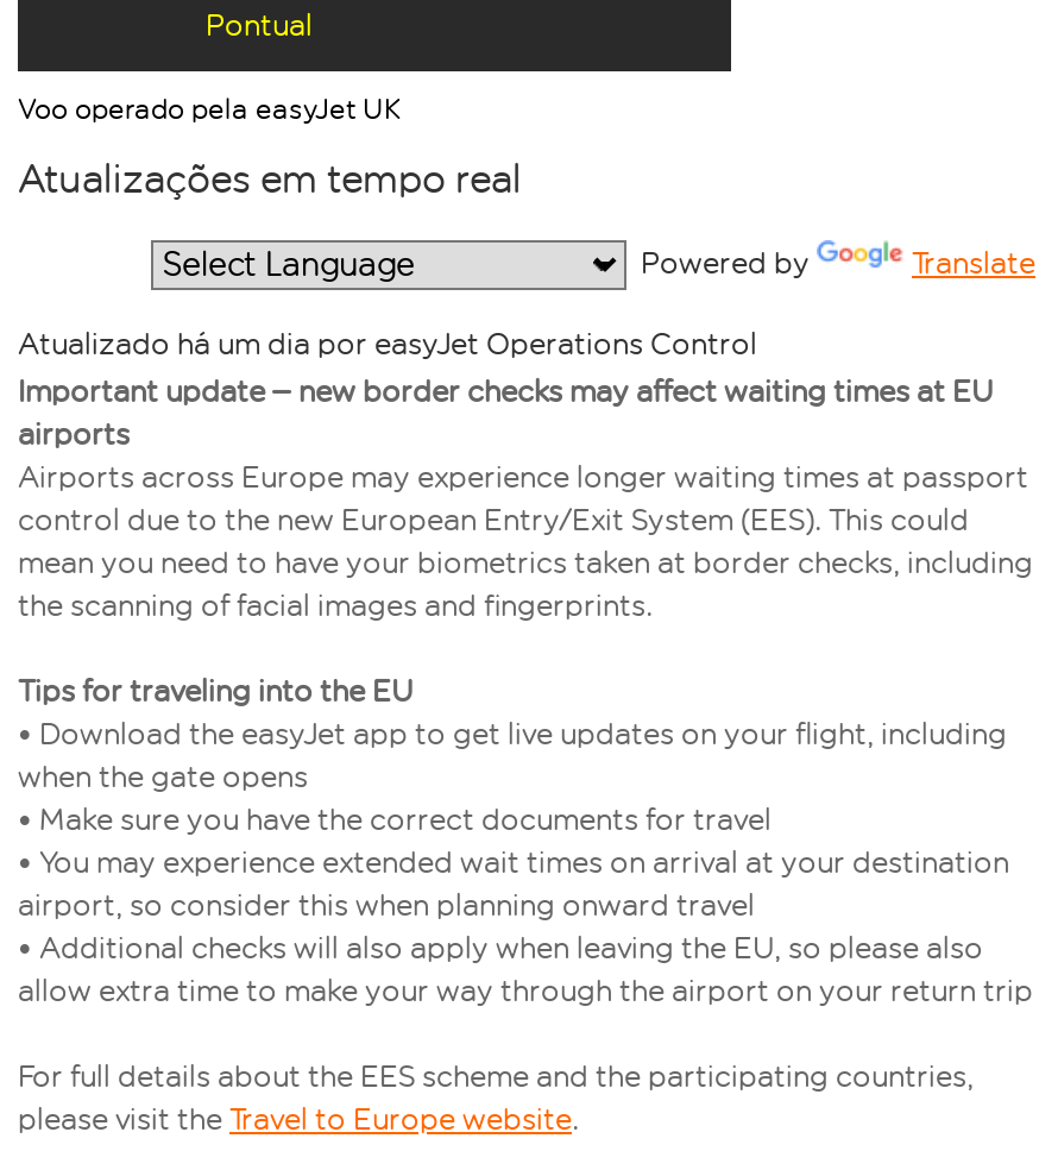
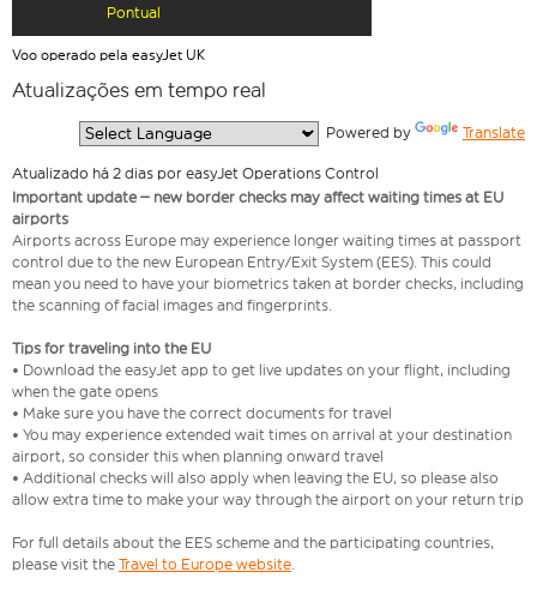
[18,326,757,362] Atualizado há um dia por easyJet Operations Control -> [12,165,379,183] Atualizado há 2 dias por easyJet Operations Control

